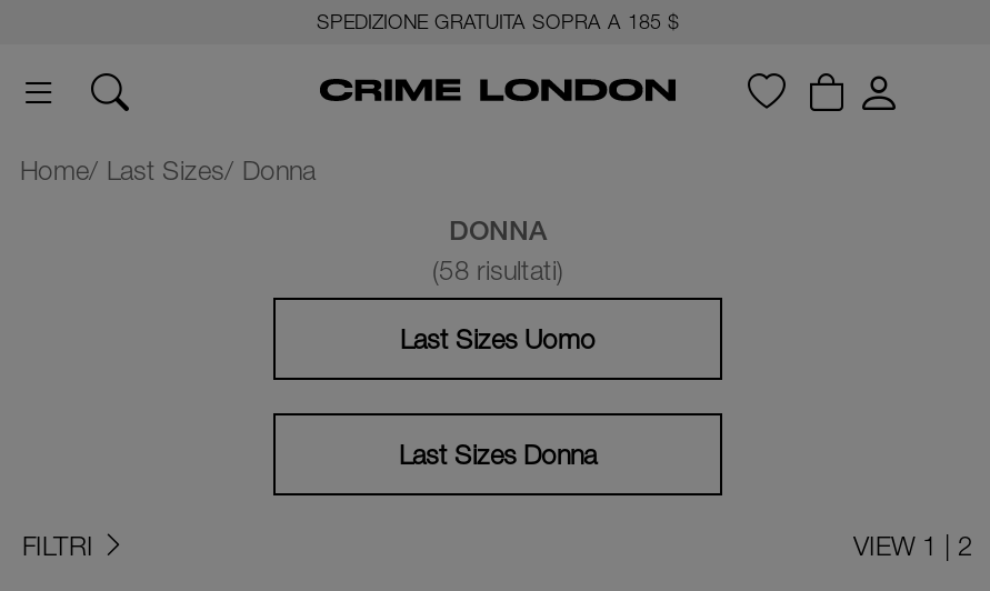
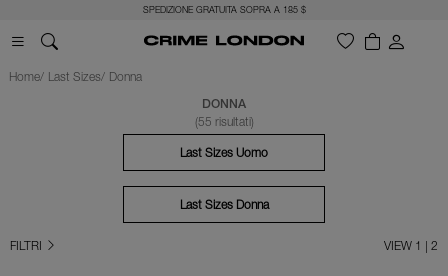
[432,254,563,288] (58 risultati) -> [194,114,253,129] (55 risultati)

